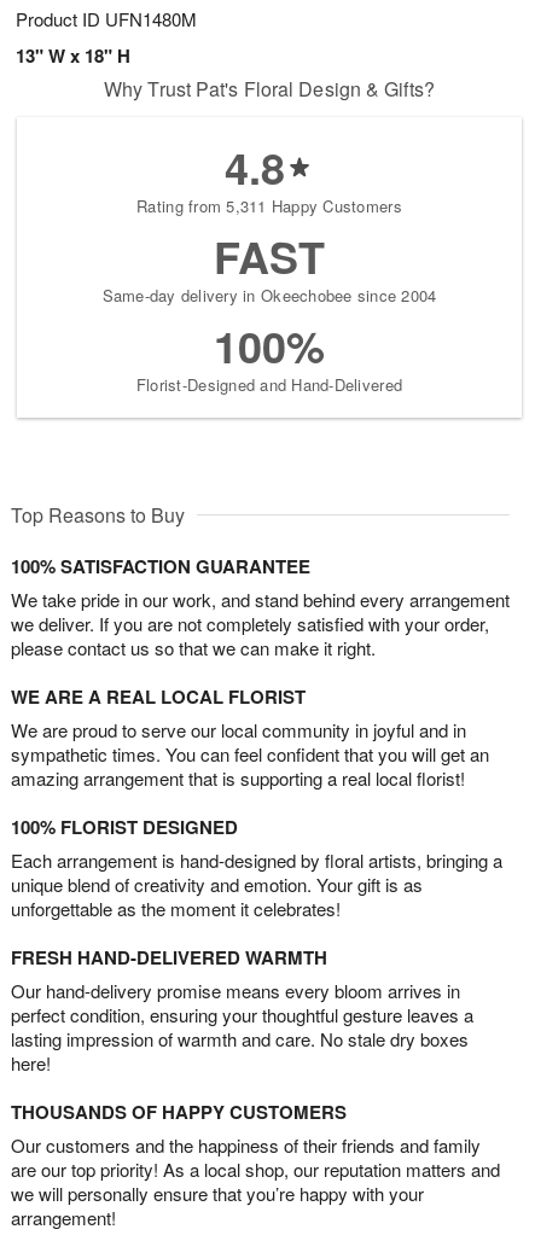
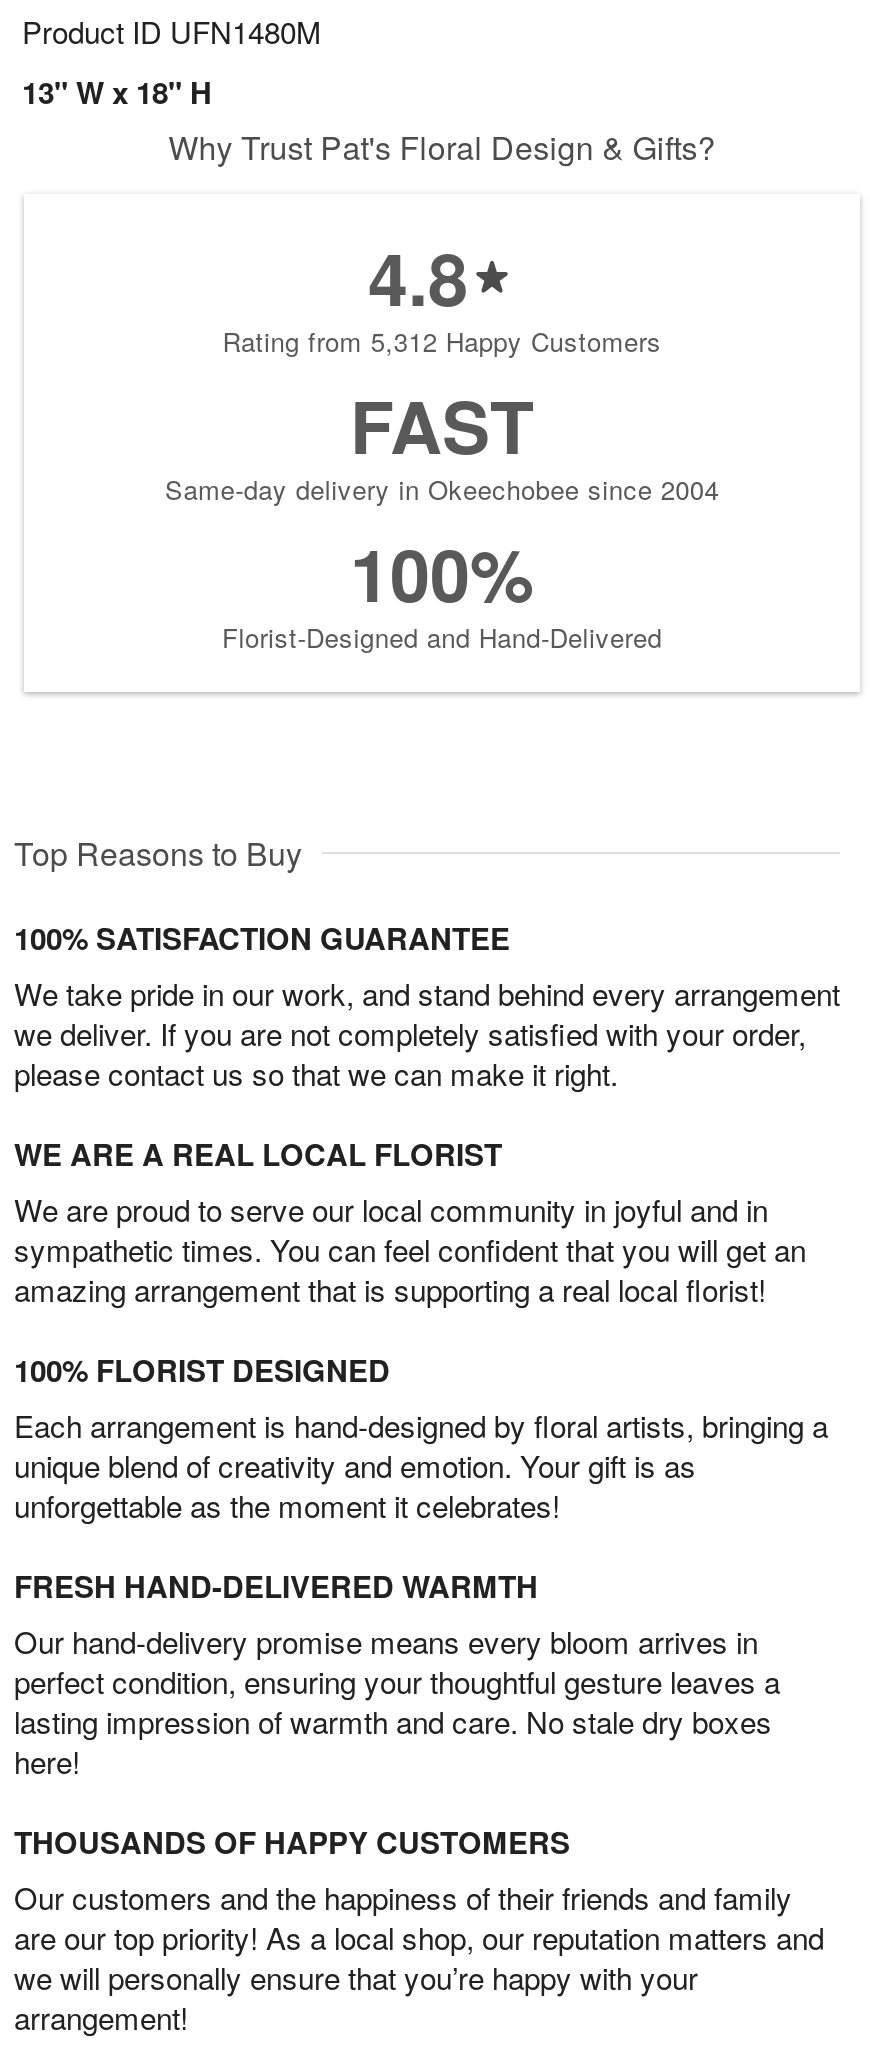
[137,195,402,218] Rating from 5,311 Happy Customers -> [222,323,662,361] Rating from 5,312 Happy Customers

